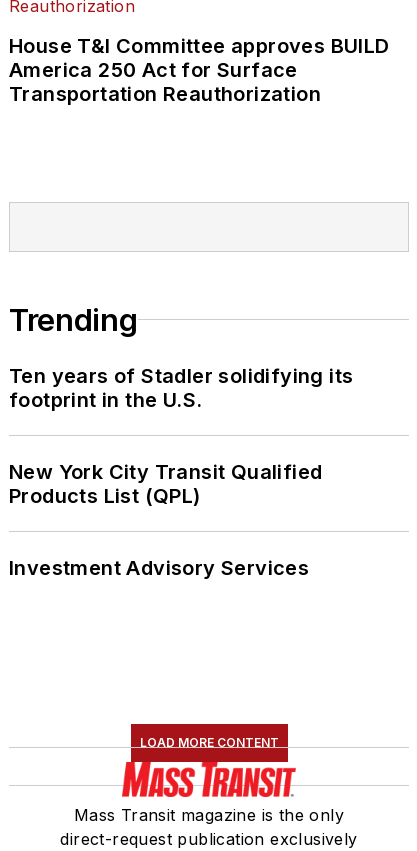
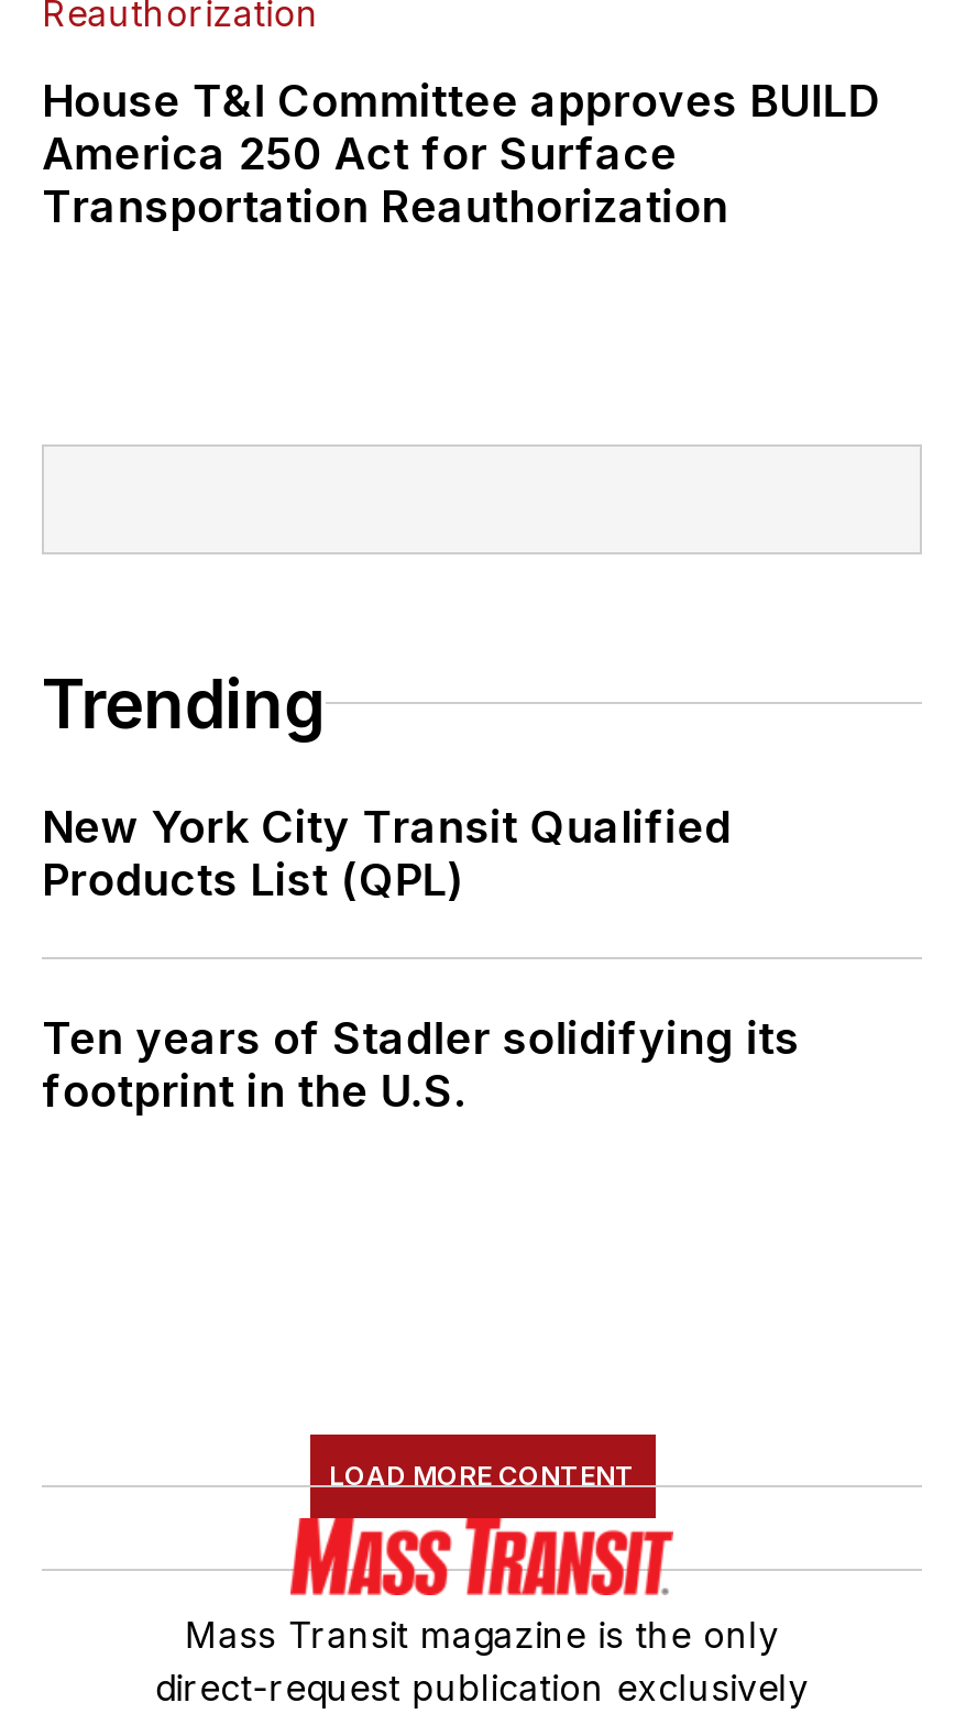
moved [9,364,353,412] -> [42,1012,800,1118]: Ten years of Stadler solidifying its | footprint in the U.S.
moved [9,460,322,508] -> [42,801,731,906]: New York City Transit Qualified | Products List (QPL)
[9,556,309,580] Investment Advisory Services -> none

